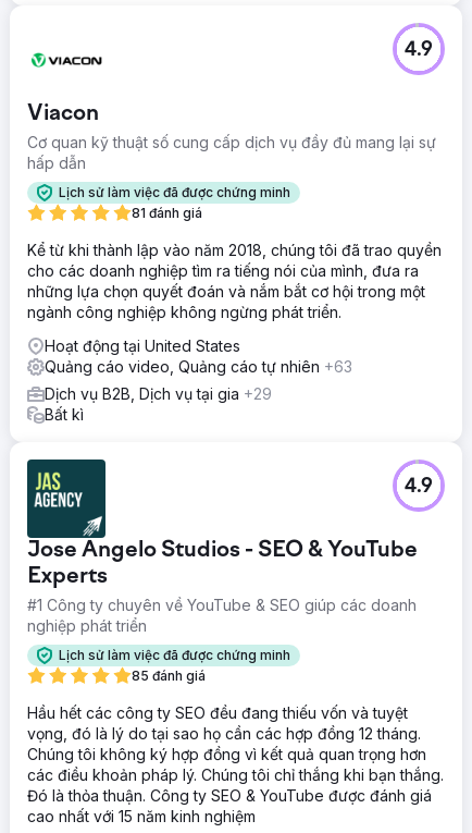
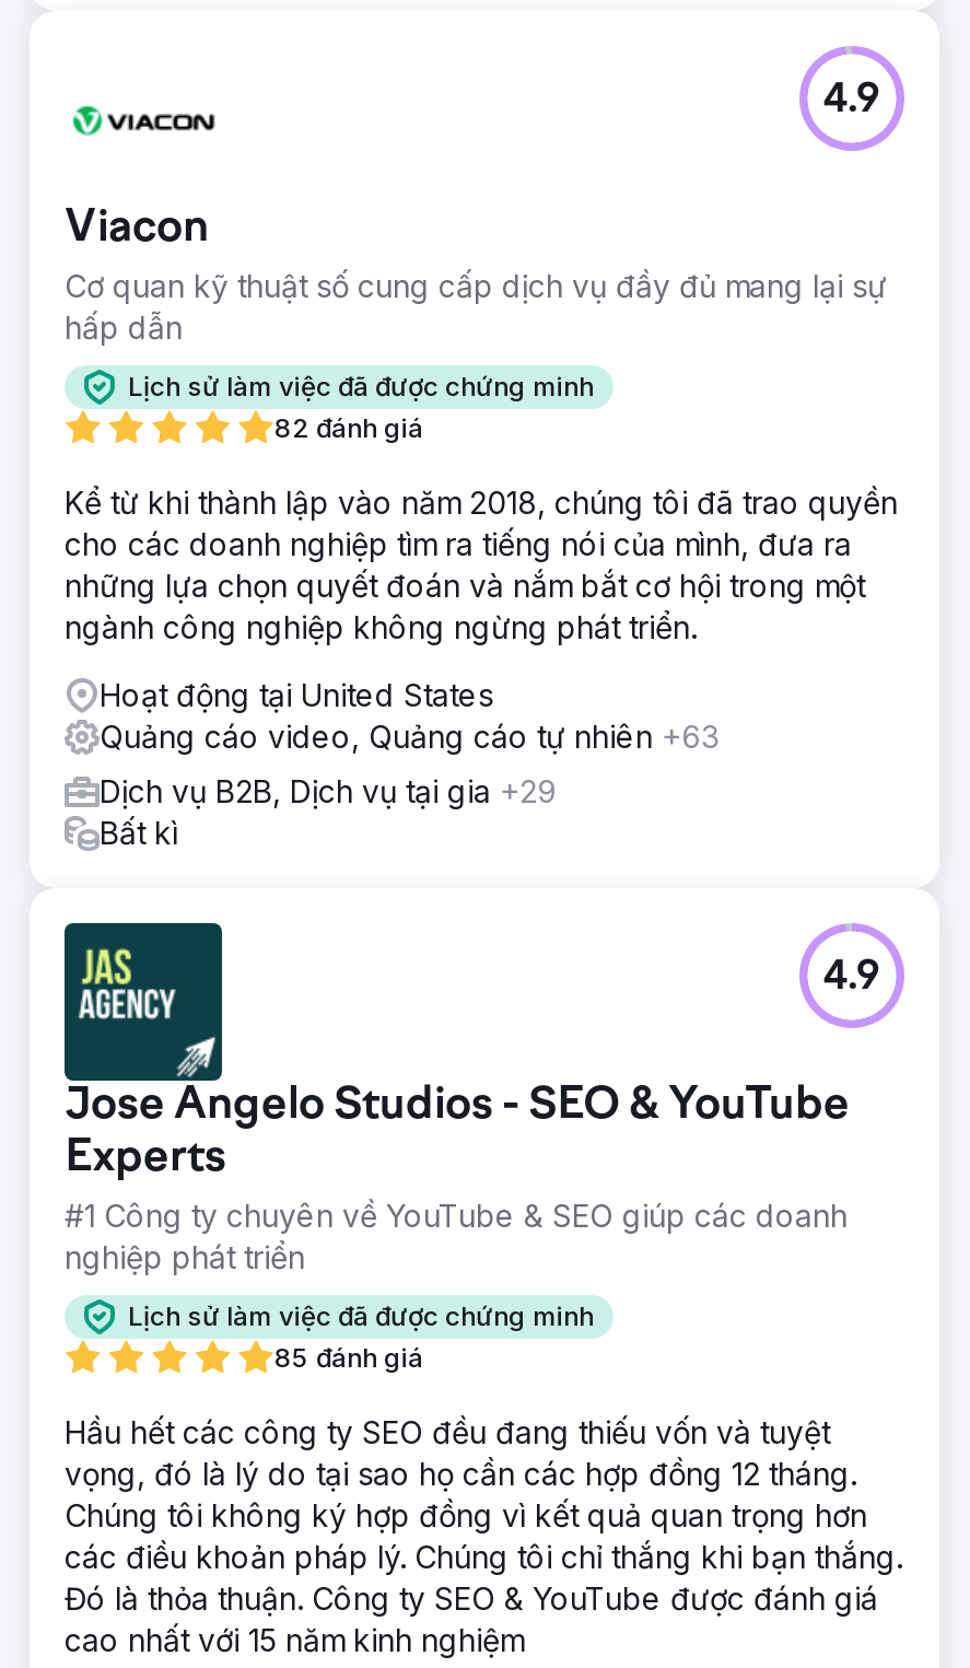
[132,204,202,221] 81 đánh giá -> [274,410,423,443] 82 đánh giá

